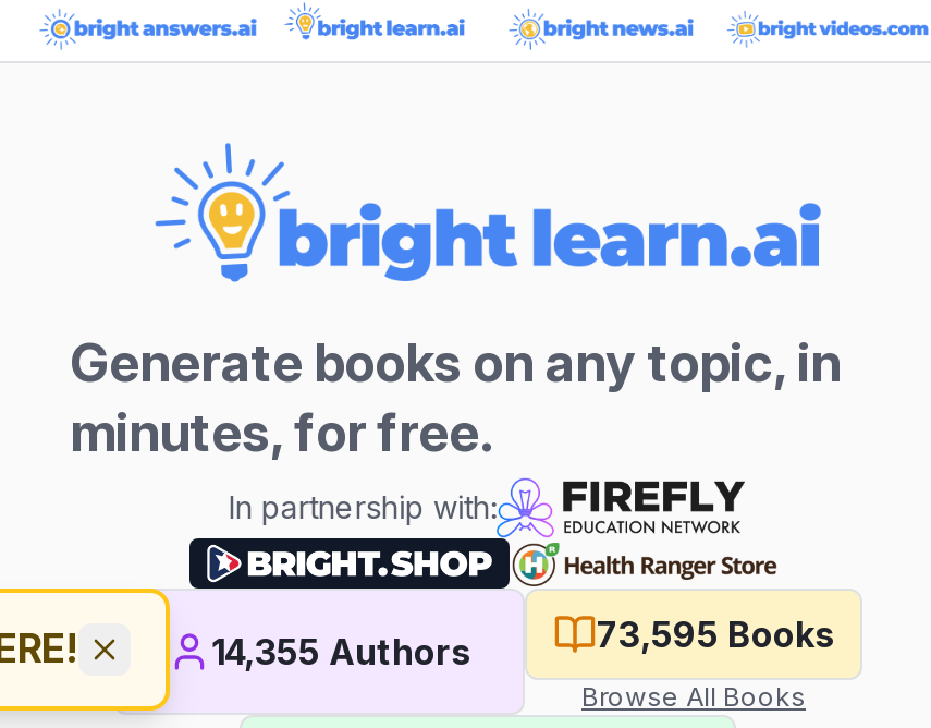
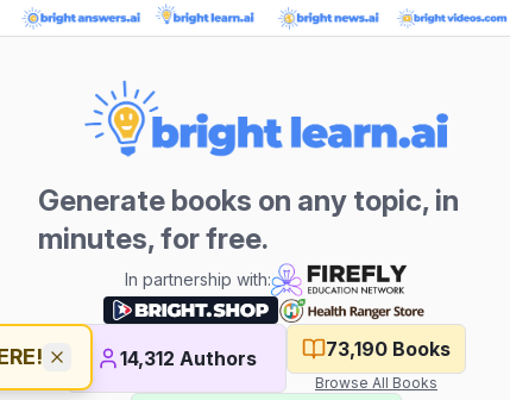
[597,613,834,657] 73,595 Books -> [326,337,451,361] 73,190 Books
[211,631,470,674] 14,355 Authors -> [120,347,257,371] 14,312 Authors

